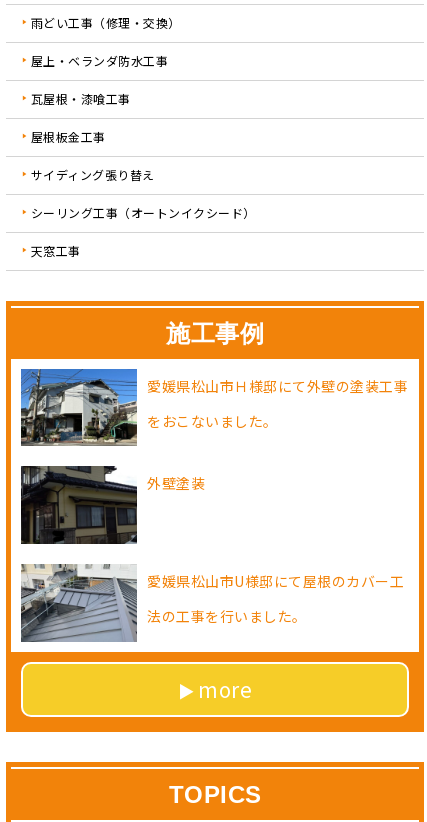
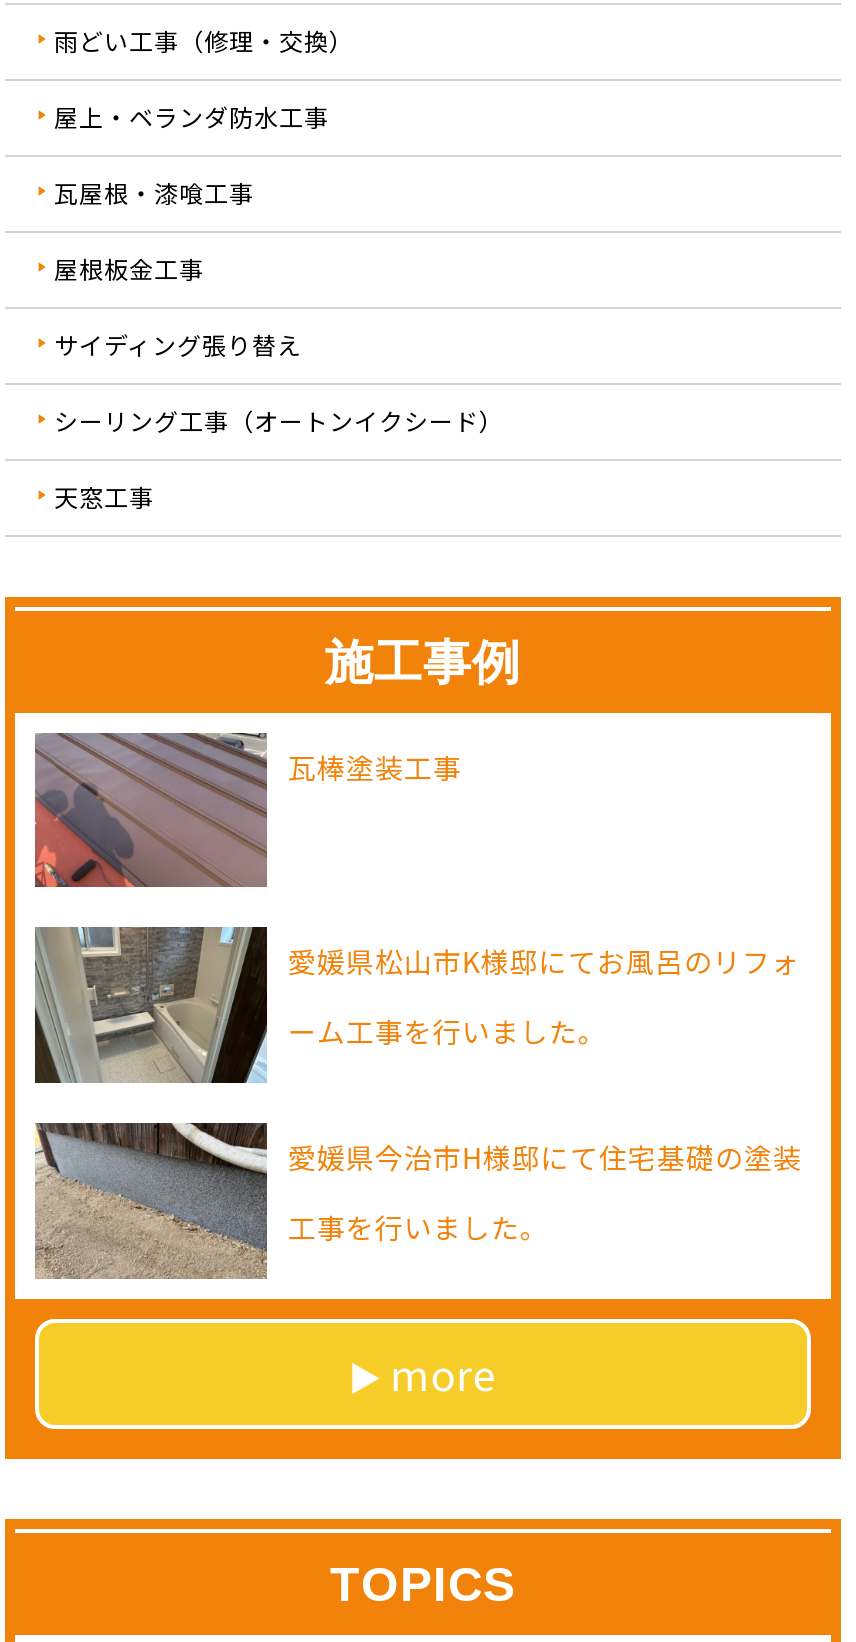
[20,368,408,447] [image] | 愛媛県松山市Ｈ様邸にて外壁の塗装工事 -> [33,731,462,889] [image] | 瓦棒塗装工事
[147,411,278,431] をおこないました。 -> [288,942,800,982] 愛媛県松山市K様邸にてお風呂のリフォ
[21,465,205,544] [image] | 外壁塗装 -> [33,925,607,1083] [image] | ーム工事を行いました。
[21,564,404,642] [image] | 愛媛県松山市U様邸にて屋根のカバー工 -> [35,1121,802,1279] [image] | 愛媛県今治市H様邸にて住宅基礎の塗装
[147,606,307,626] 法の工事を行いました。 -> [288,1207,549,1247] 工事を行いました。

